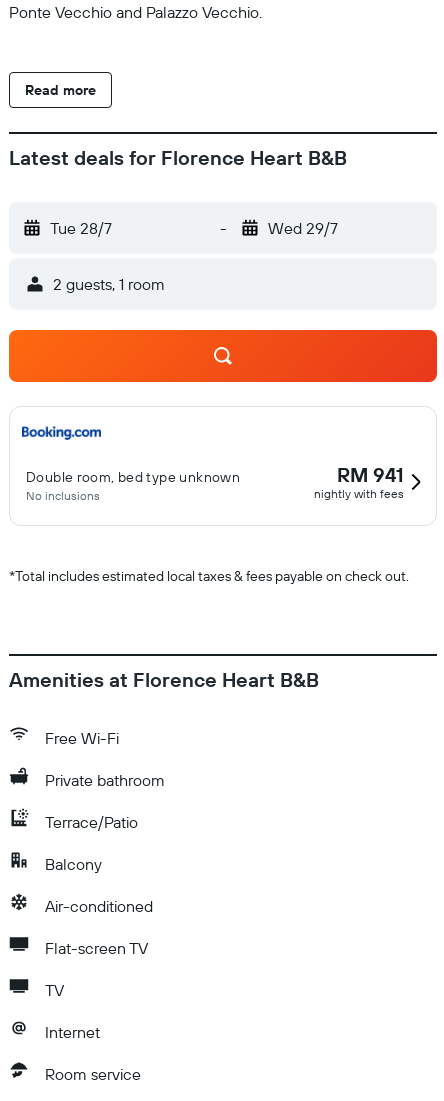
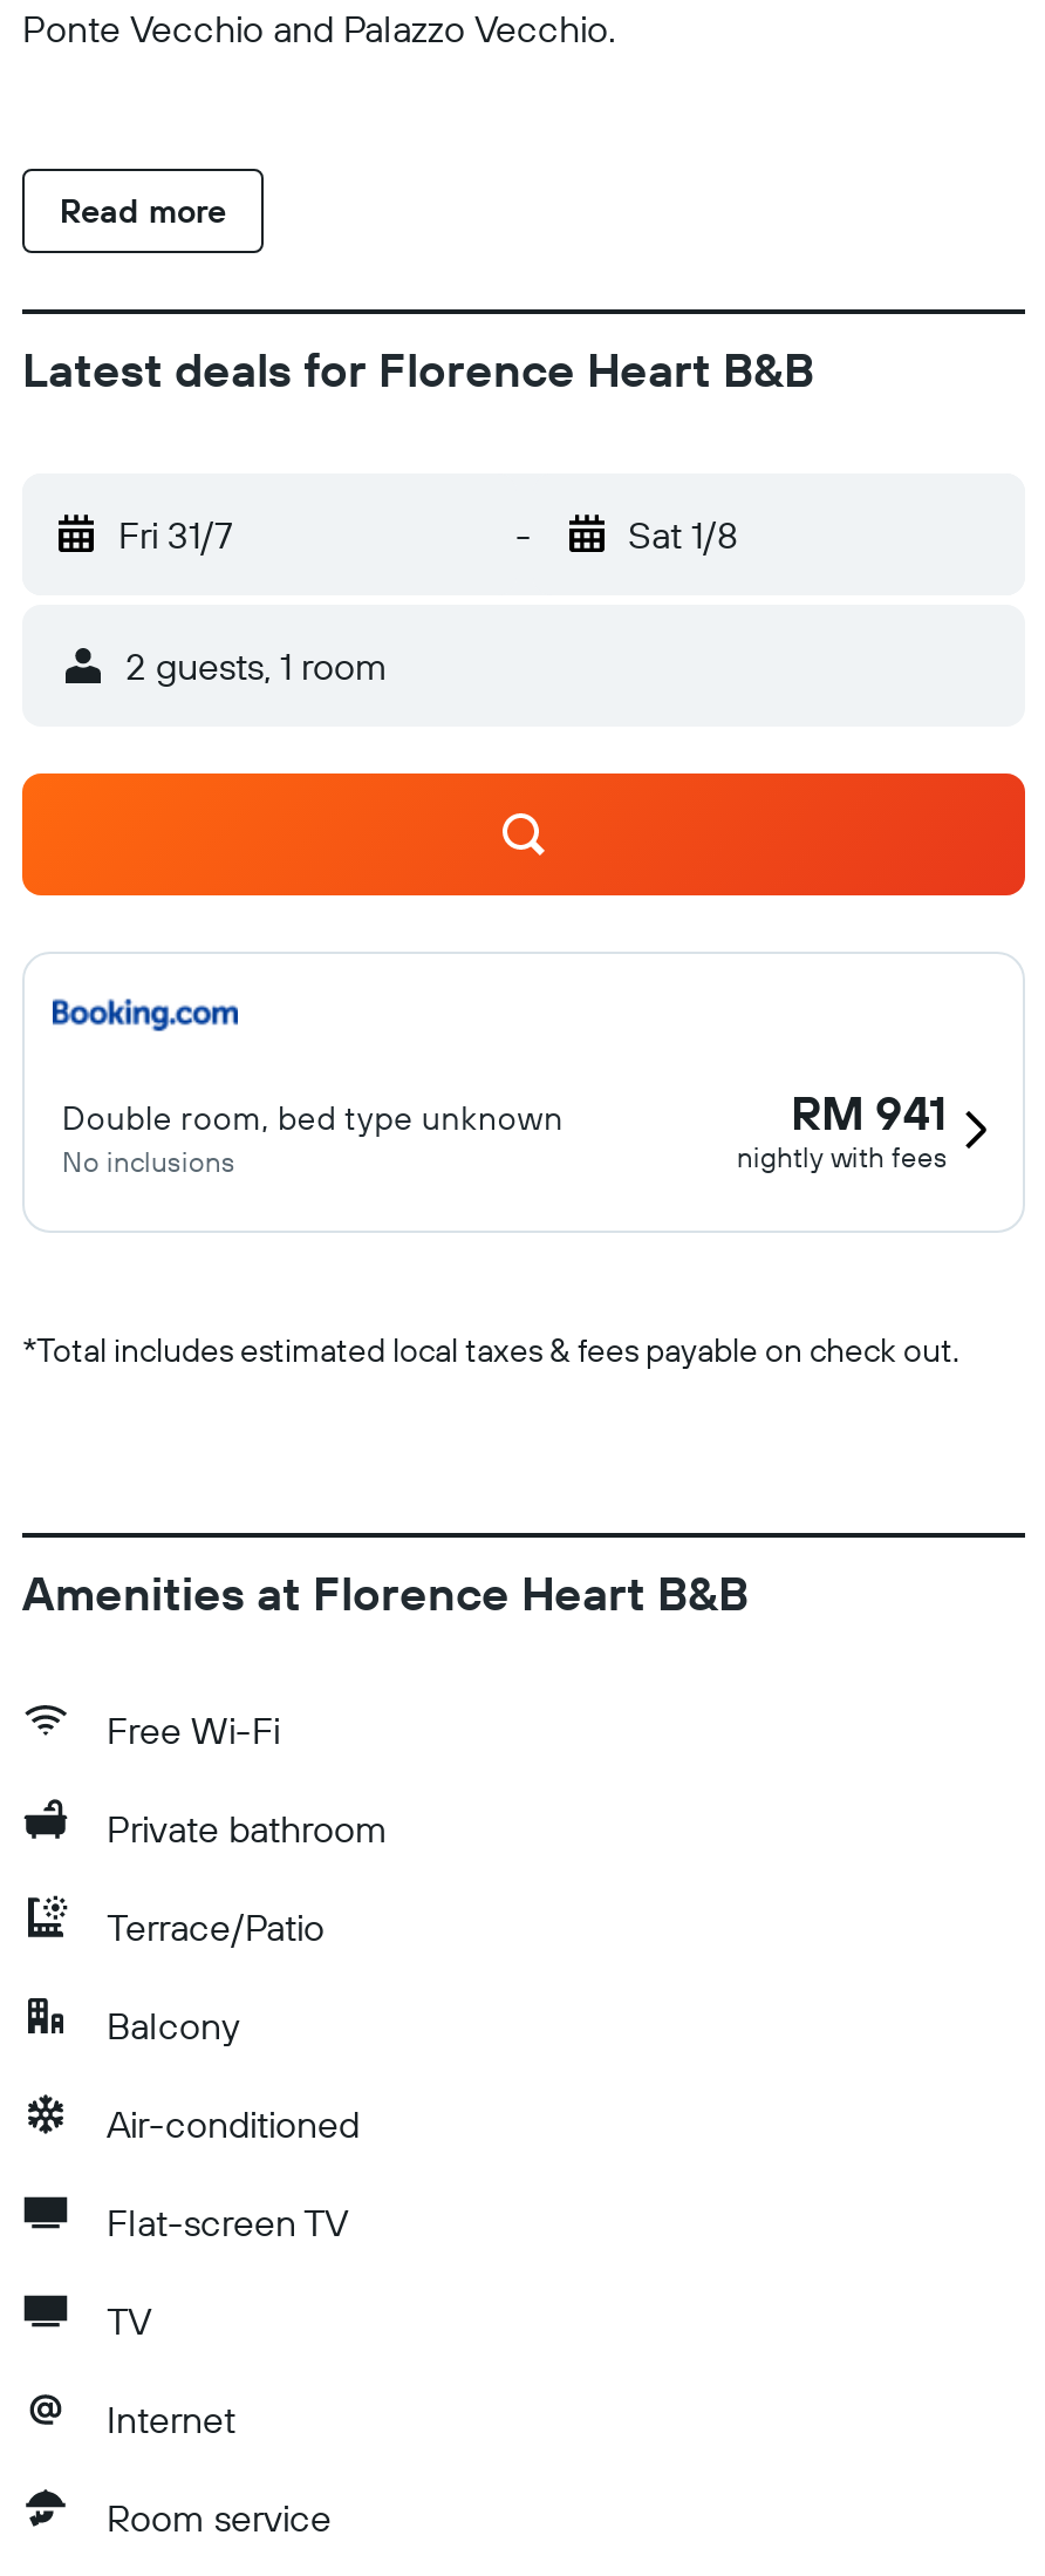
[50,218,112,238] Tue 28/7 -> [118,511,233,558] Fri 31/7
[267,218,337,238] Wed 29/7 -> [628,511,738,558] Sat 1/8

